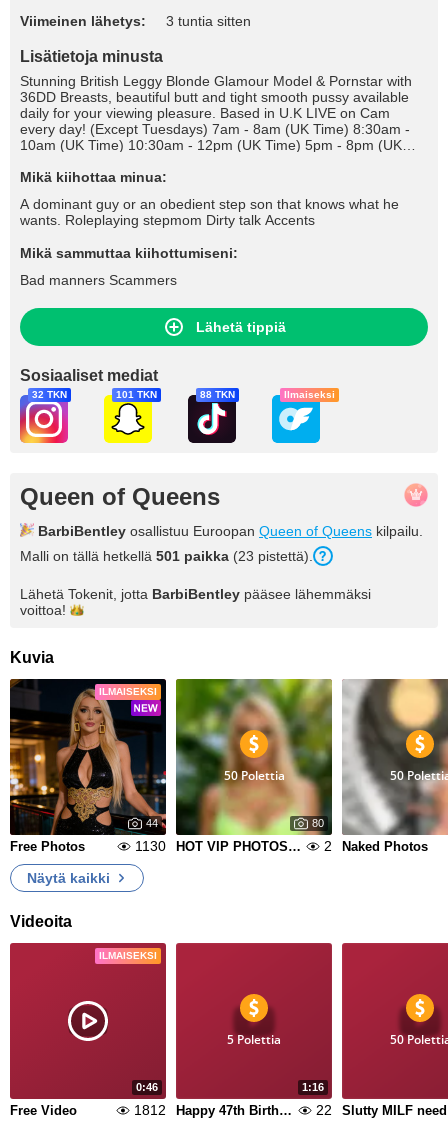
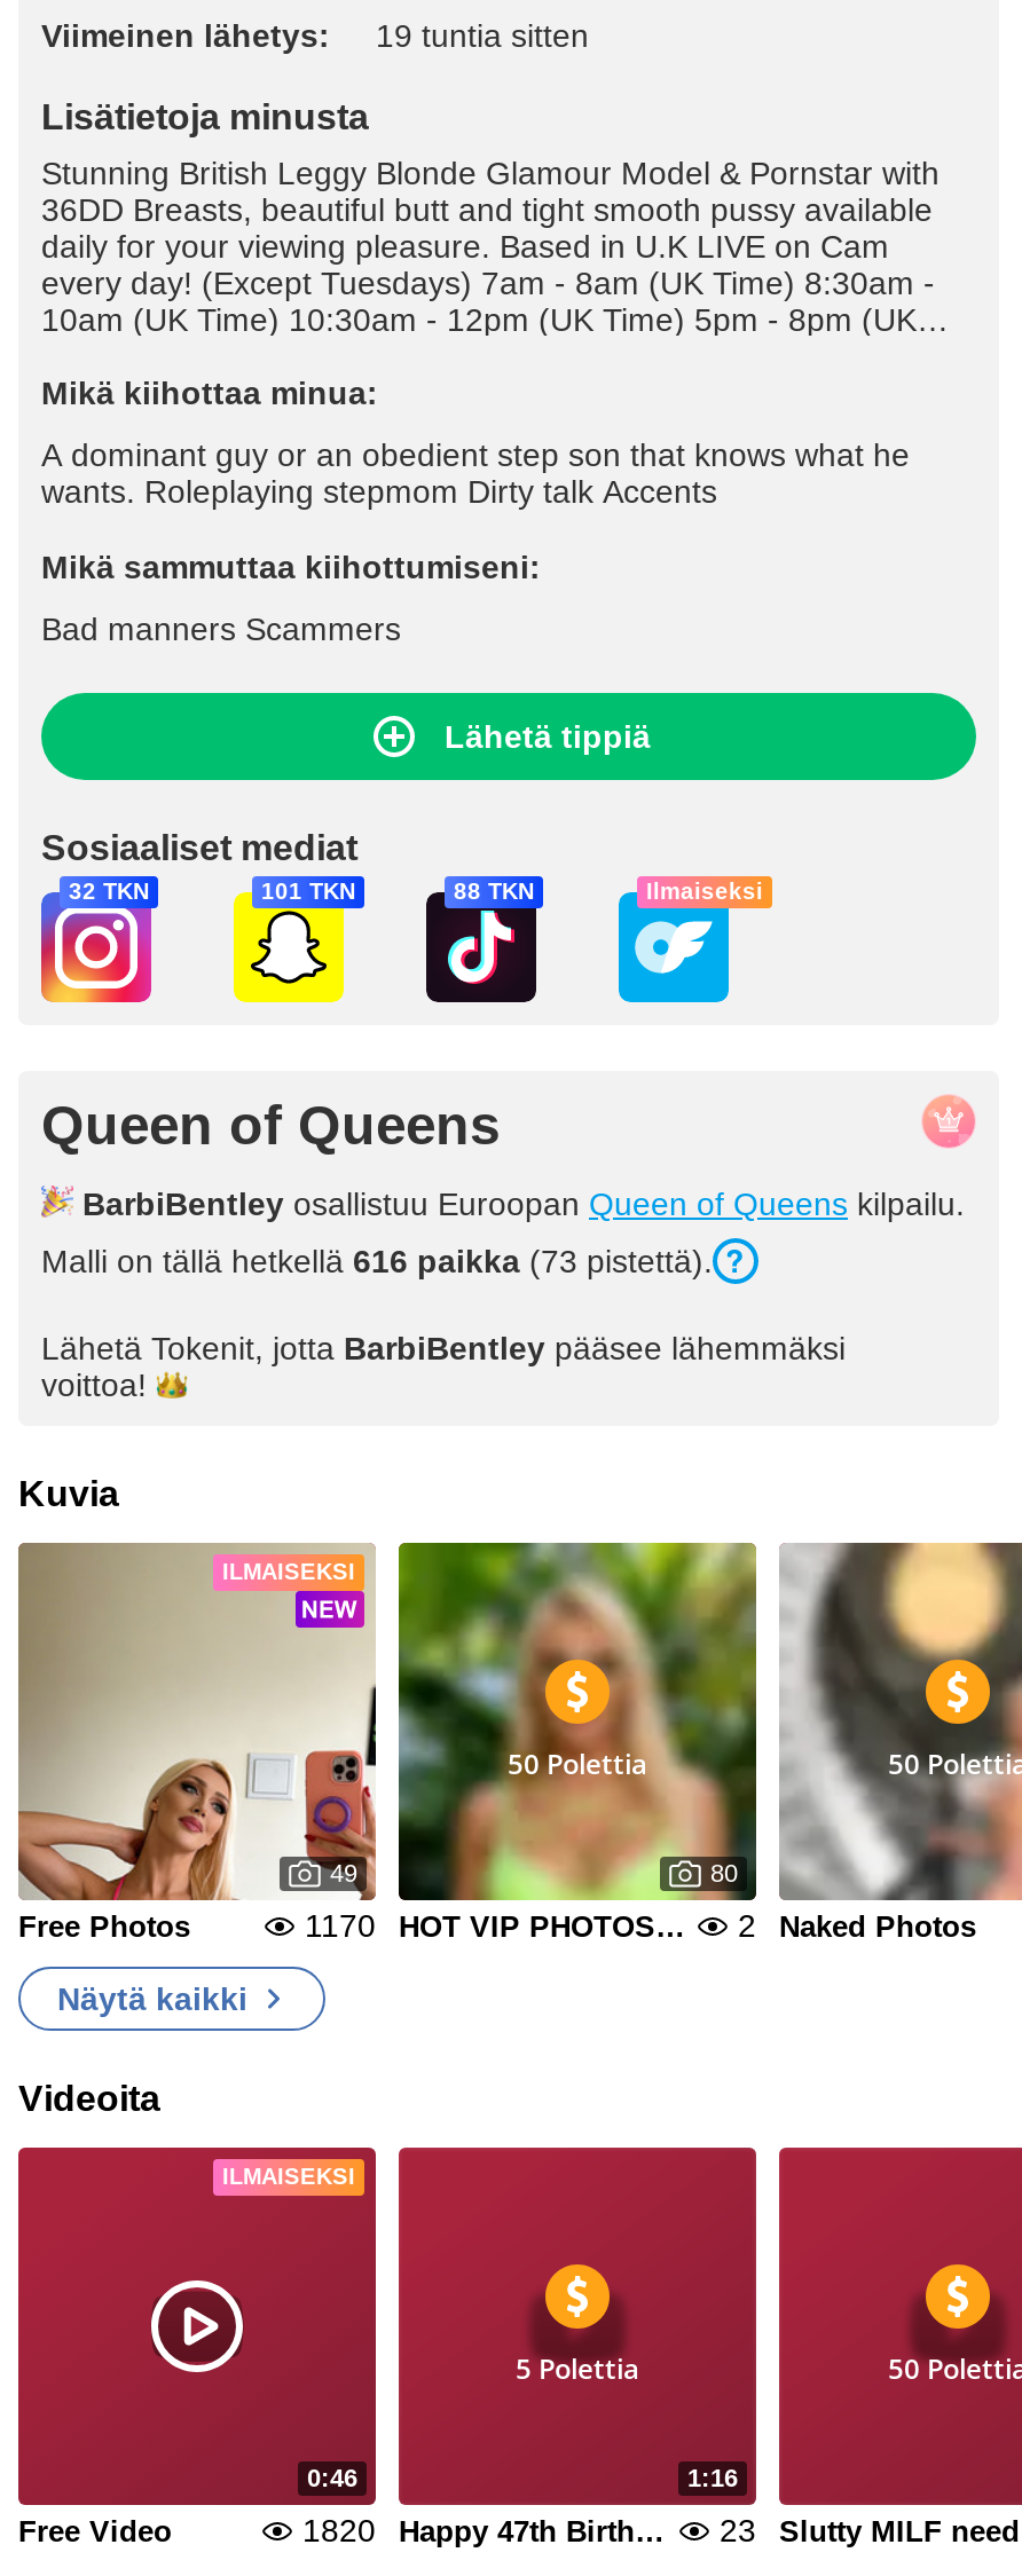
[166,13,251,29] 3 tuntia sitten -> [376,17,589,54] 19 tuntia sitten
[20,548,313,564] Malli on tällä hetkellä 501 paikka (23 pistettä). -> [41,1243,713,1279] Malli on tällä hetkellä 616 paikka (73 pistettä).
[9,678,167,836] [image] | 44 -> [16,1541,378,1903] [image] | 49
[135,838,166,854] 1130 -> [305,1907,376,1944] 1170
[134,1102,166,1118] 1812 -> [302,2512,376,2549] 1820
[316,1102,332,1118] 22 -> [720,2512,756,2549] 23

